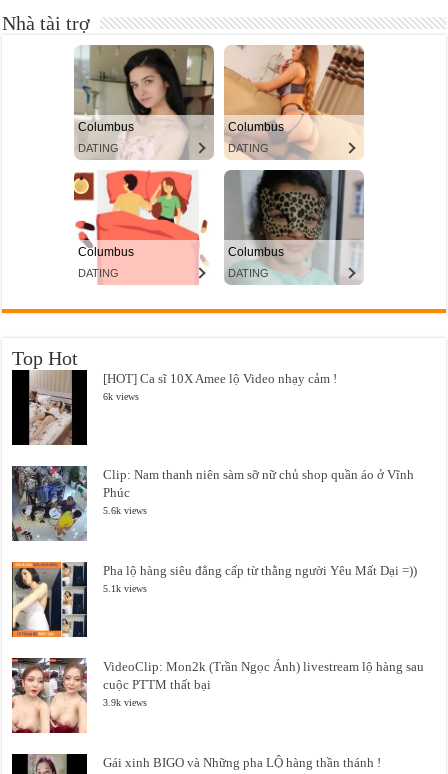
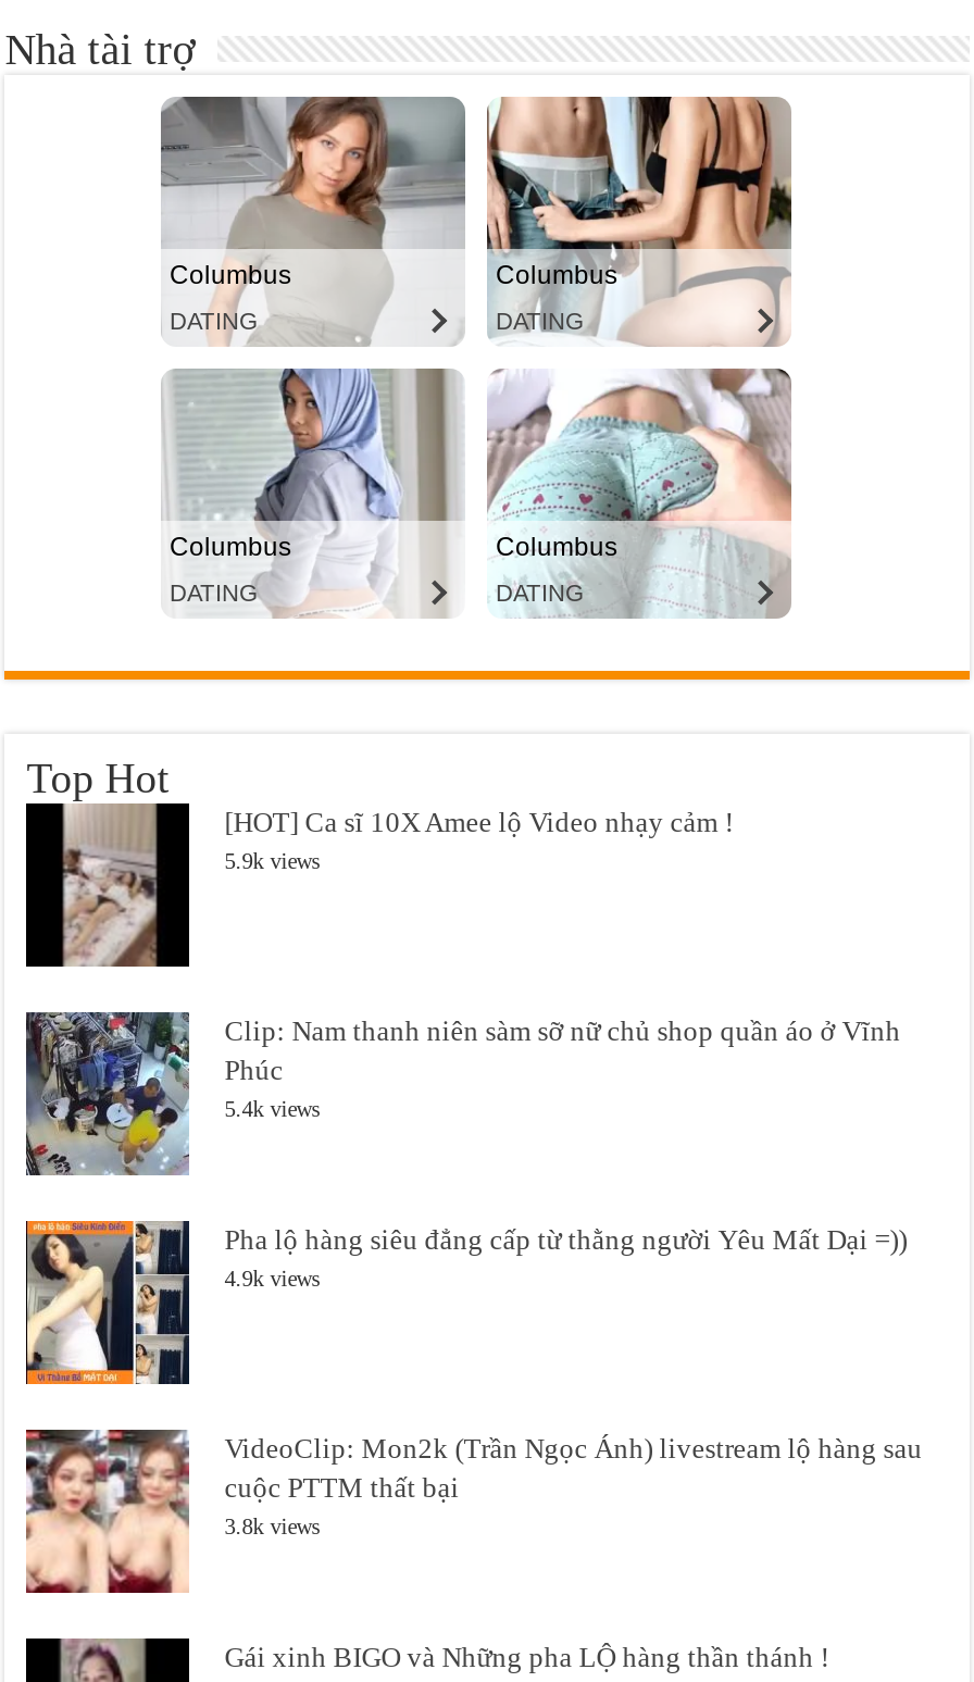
[74,45,214,160] [image] -> [161,95,463,347] [image]
[224,44,364,160] [image] -> [485,95,794,347] [image]
[73,170,212,285] [image] -> [161,366,463,619] [image]
[224,169,363,285] [image] -> [489,369,791,616] [image]
[103,391,139,402] 6k views -> [224,850,320,874] 5.9k views
[103,505,147,516] 5.6k views -> [224,1098,320,1122] 5.4k views
[103,583,147,594] 5.1k views -> [224,1268,320,1291] 4.9k views
[103,697,147,708] 3.9k views -> [224,1515,320,1539] 3.8k views

